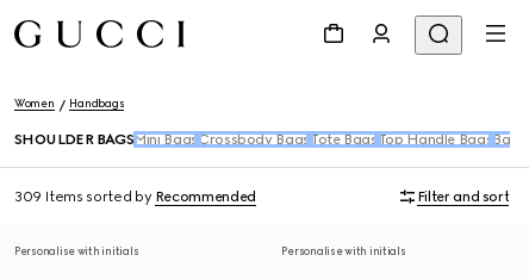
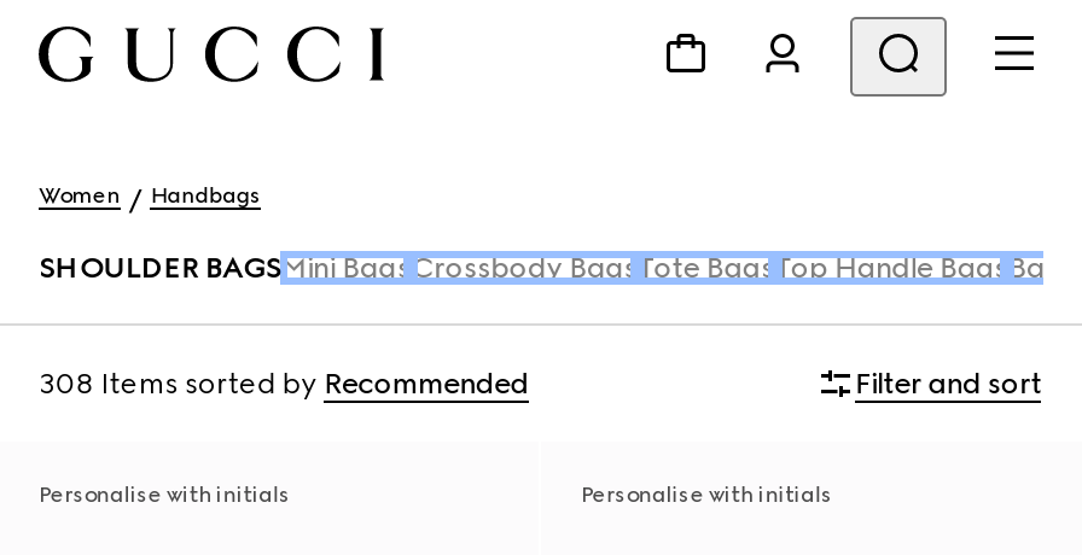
[14,188,256,205] 309 Items sorted by Recommended -> [39,367,528,401] 308 Items sorted by Recommended

